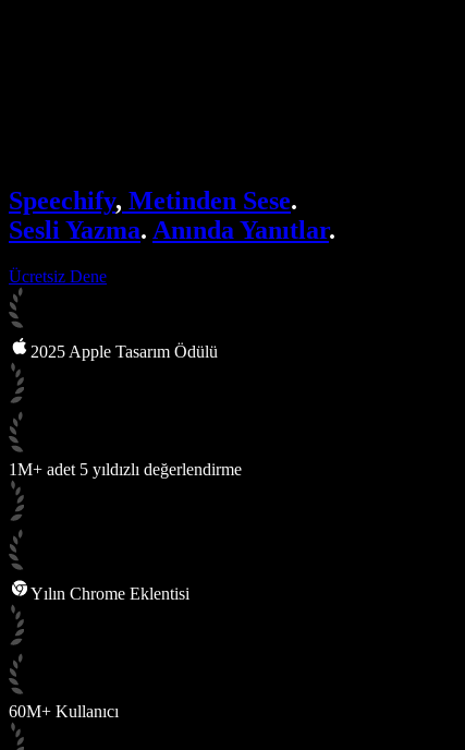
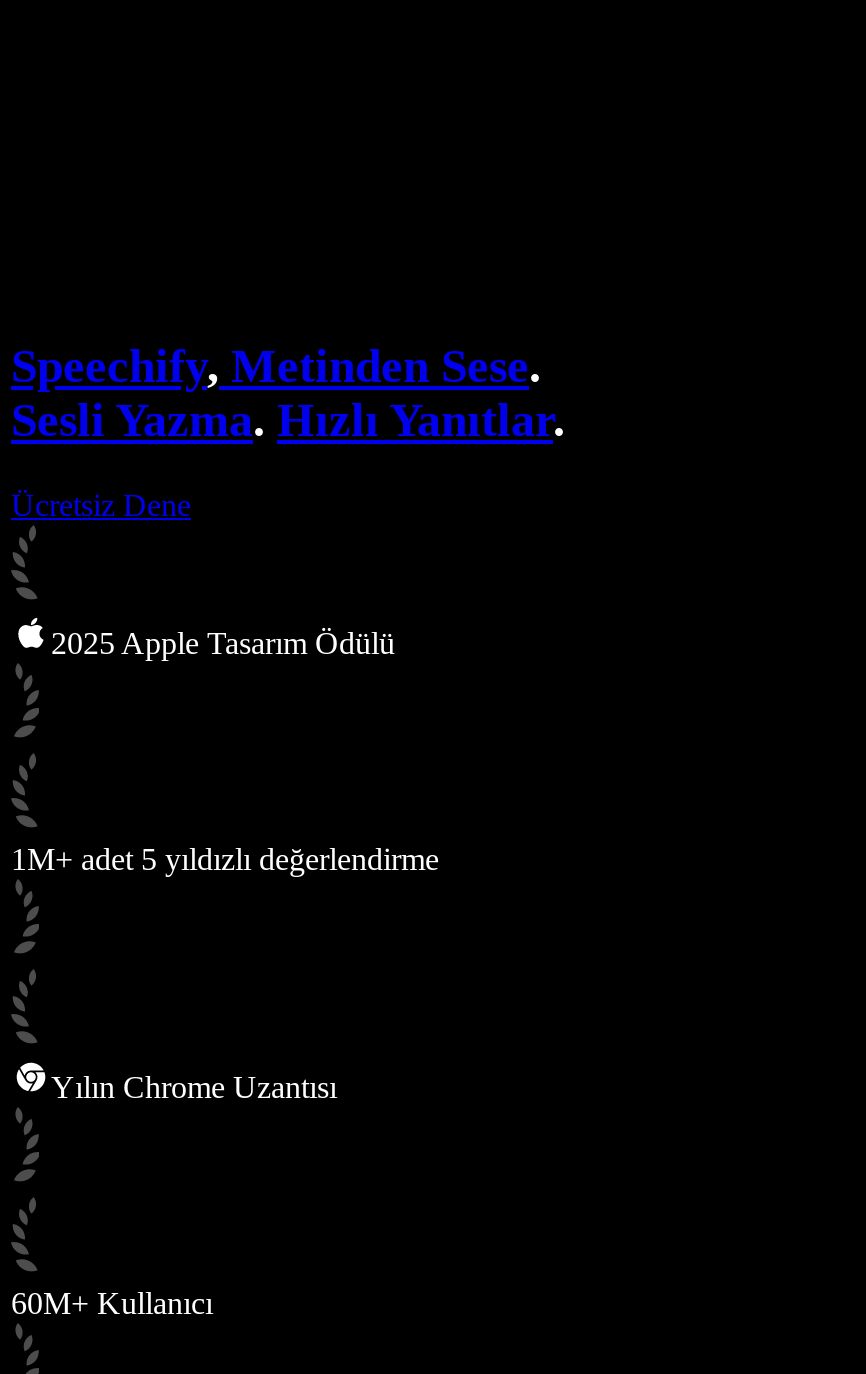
[9,216,335,244] Sesli Yazma. Anında Yanıtlar. -> [11,394,565,446] Sesli Yazma. Hızlı Yanıtlar.
[30,584,189,603] Yılın Chrome Eklentisi -> [51,1070,337,1104] Yılın Chrome Uzantısı

